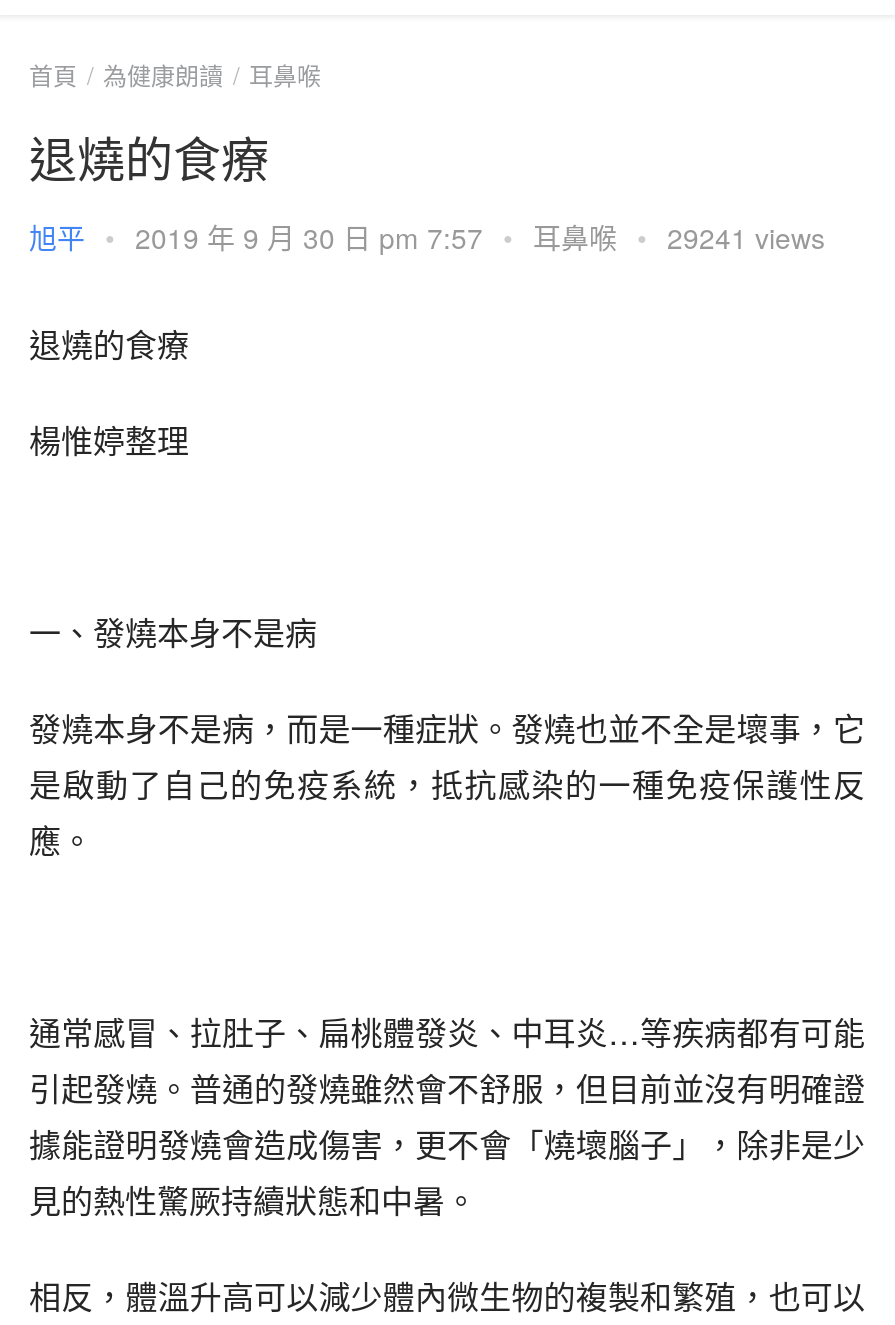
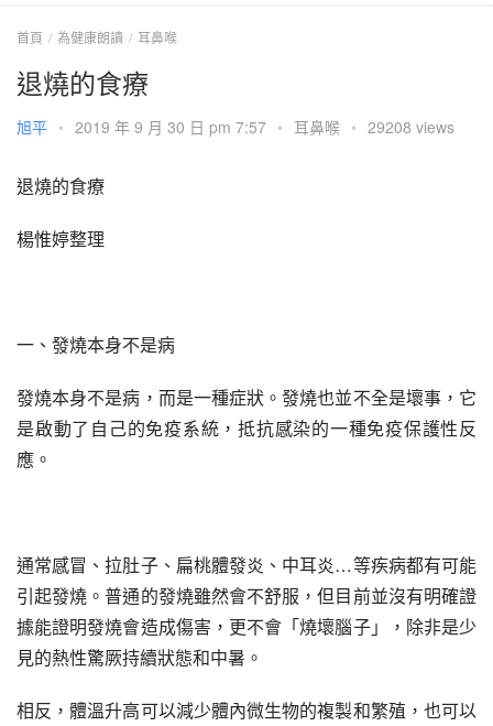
[29,217,825,257] 旭平 • 2019 年 9 月 30 日 pm 7:57 • 耳鼻喉 • 29241 views -> [17,116,454,138] 旭平 • 2019 年 9 月 30 日 pm 7:57 • 耳鼻喉 • 29208 views

